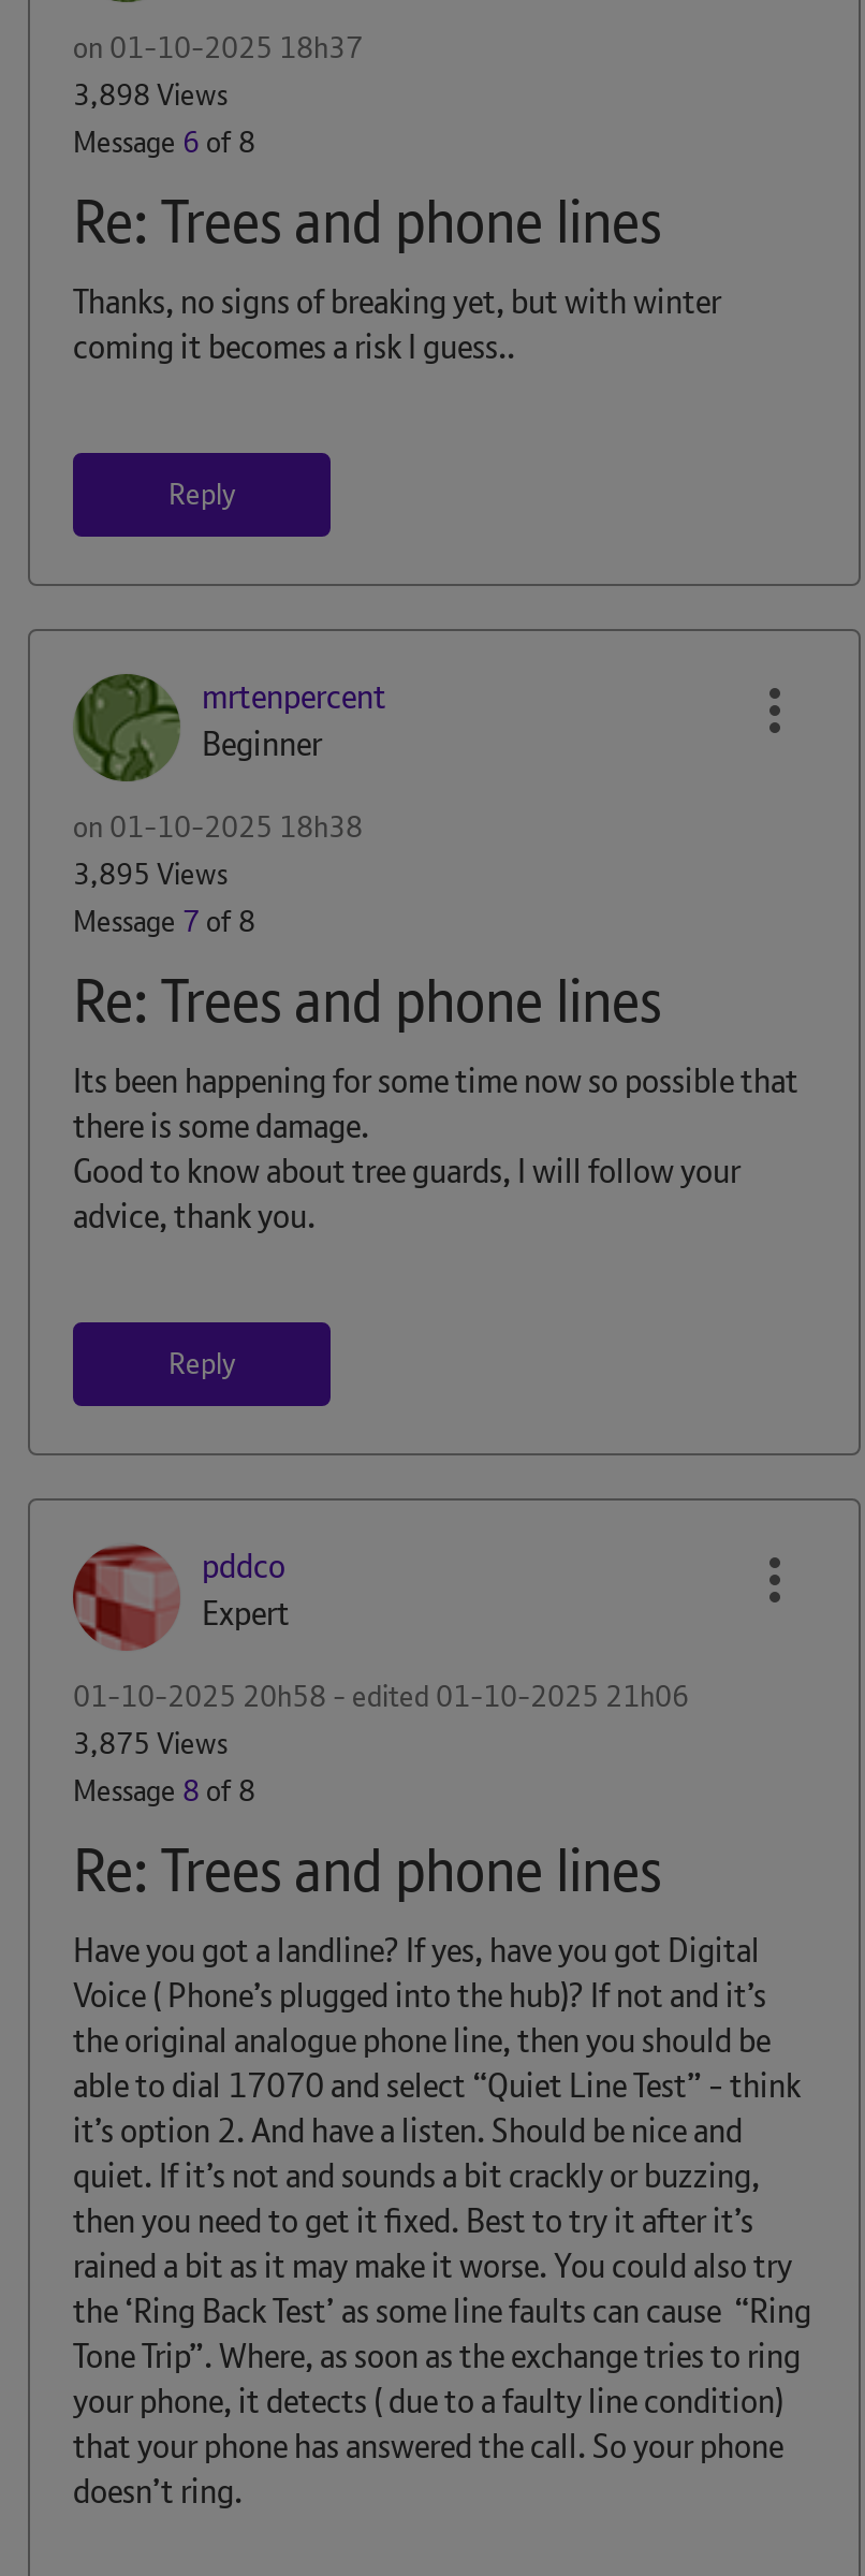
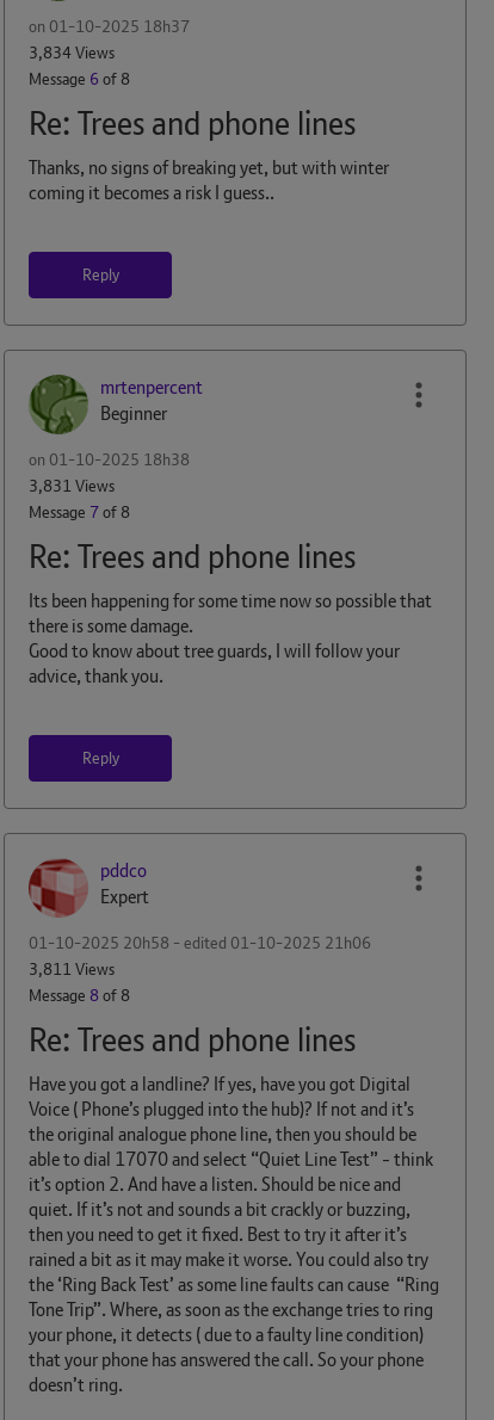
[73,75,228,114] 3,898 Views -> [29,42,115,63] 3,834 Views
[73,854,228,893] 3,895 Views -> [29,475,115,496] 3,831 Views
[73,1724,228,1762] 3,875 Views -> [29,958,115,980] 3,811 Views

